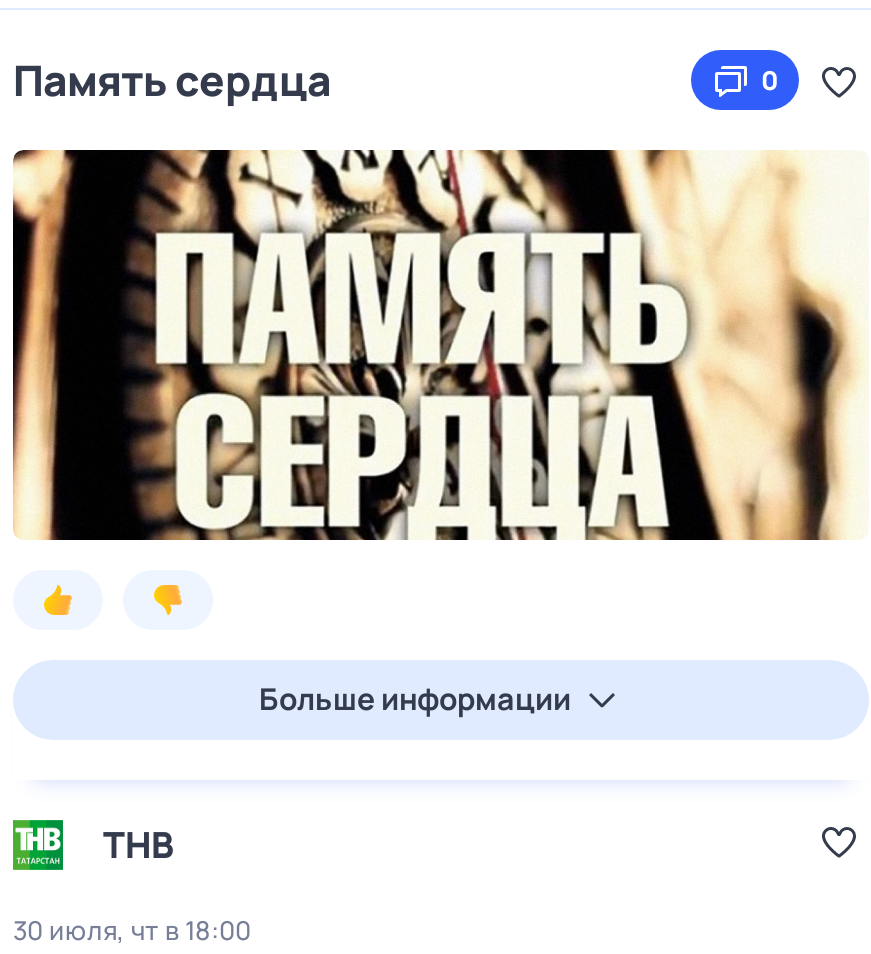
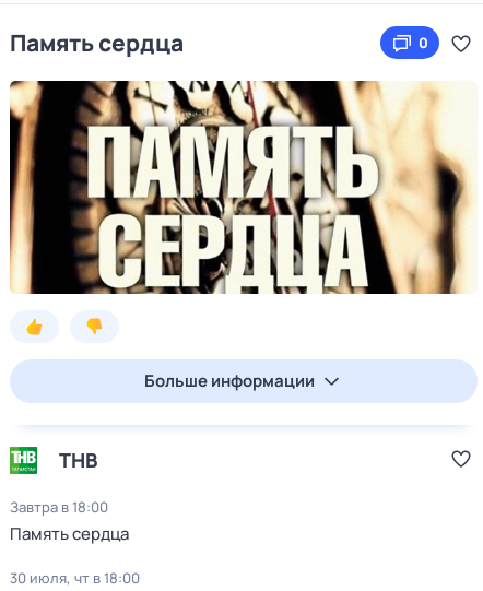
none -> [10,497,129,545] Завтра в 18:00 | Память сердца

